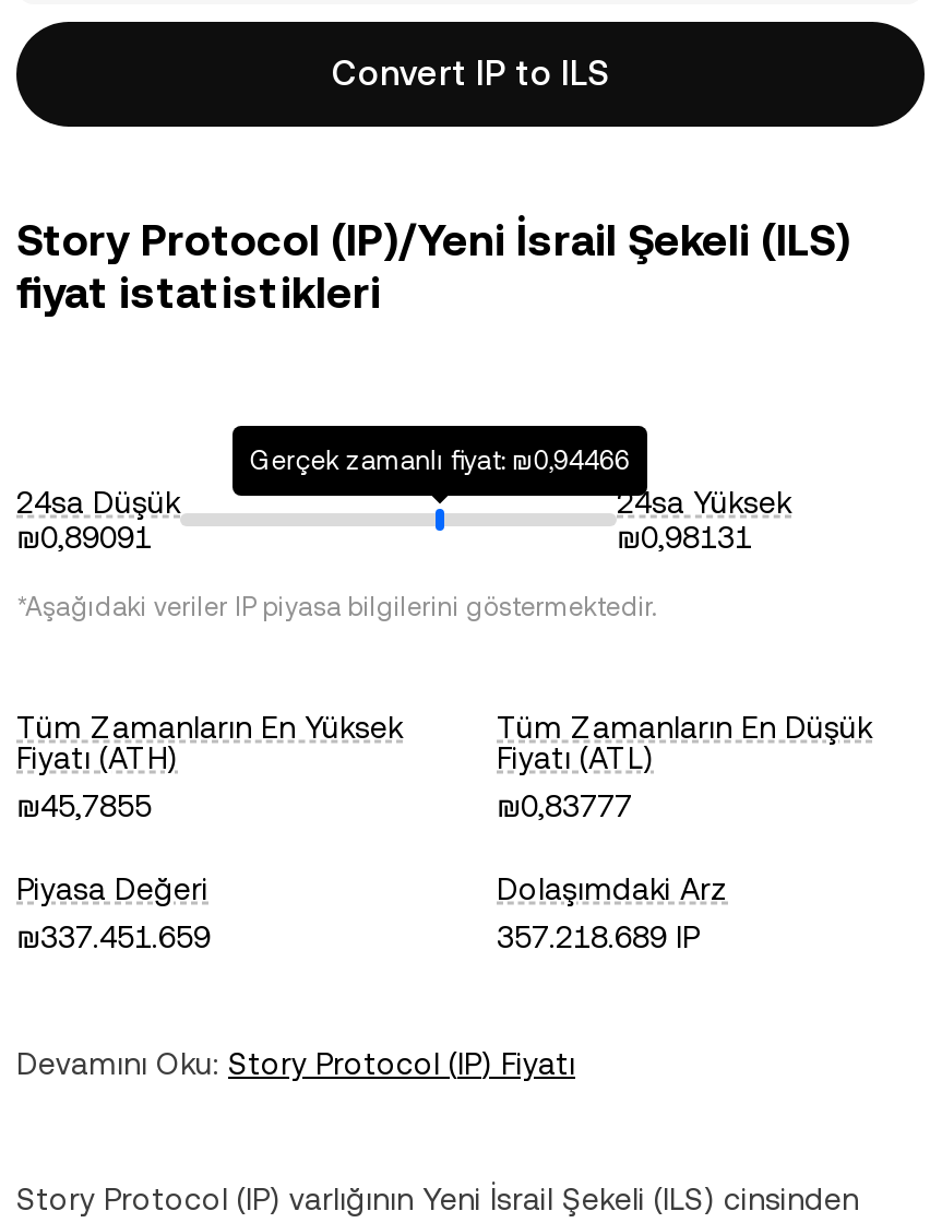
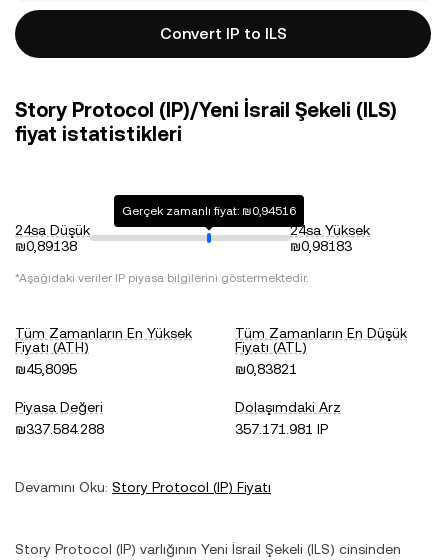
[250,446,630,476] Gerçek zamanlı fiyat: ₪0,94466 -> [122,204,296,218] Gerçek zamanlı fiyat: ₪0,94516
[16,520,152,555] ₪0,89091 -> [15,238,77,254] ₪0,89138
[617,520,752,555] ₪0,98131 -> [290,238,352,254] ₪0,98183
[16,788,152,823] ₪45,7855 -> [15,361,77,377] ₪45,8095
[497,788,632,823] ₪0,83777 -> [235,361,297,377] ₪0,83821
[16,919,211,954] ₪337.451.659 -> [15,421,104,437] ₪337.584.288
[497,919,700,954] 357.218.689 IP -> [235,421,328,437] 357.171.981 IP

